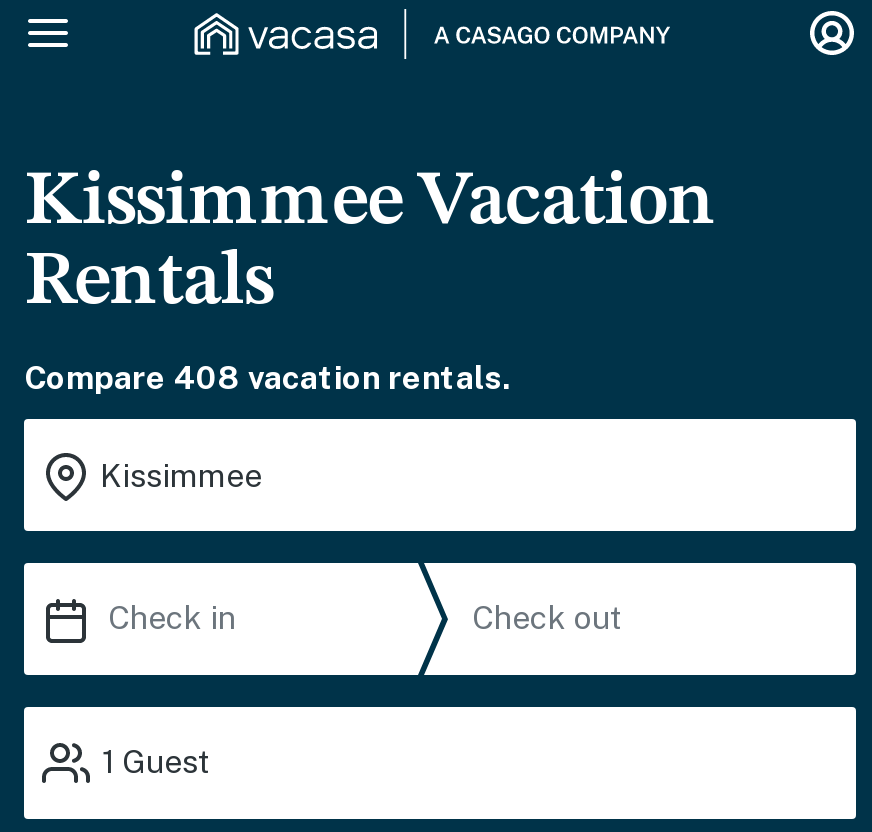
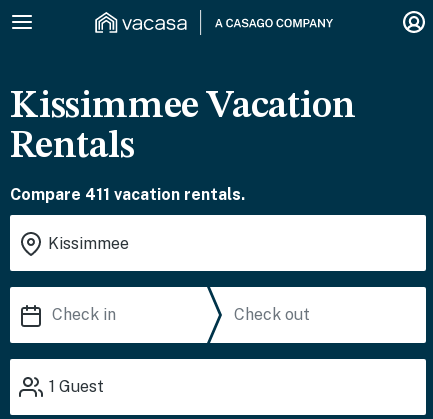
[24,359,510,397] Compare 408 vacation rentals. -> [10,185,245,204] Compare 411 vacation rentals.

